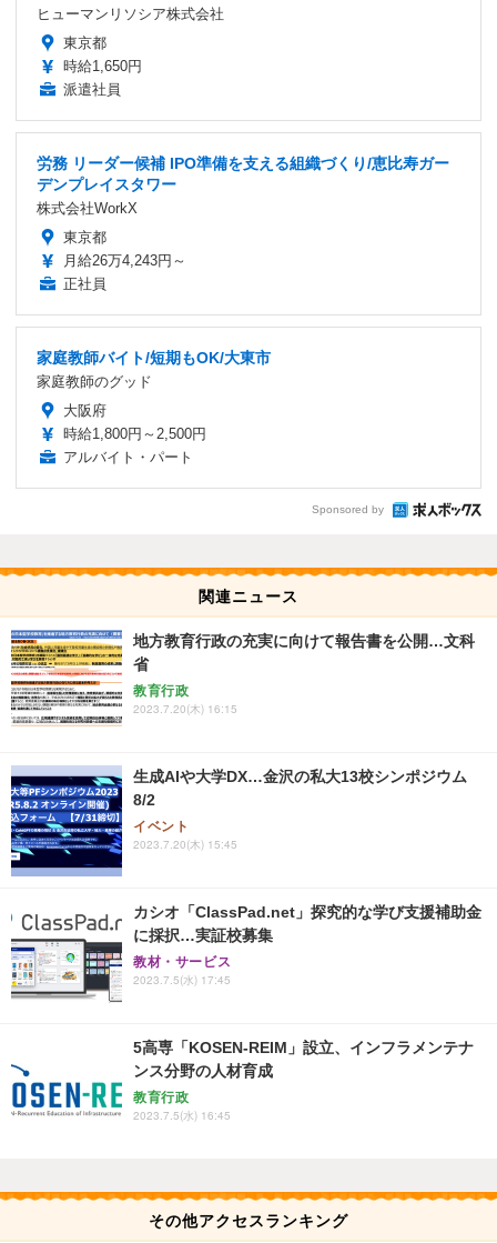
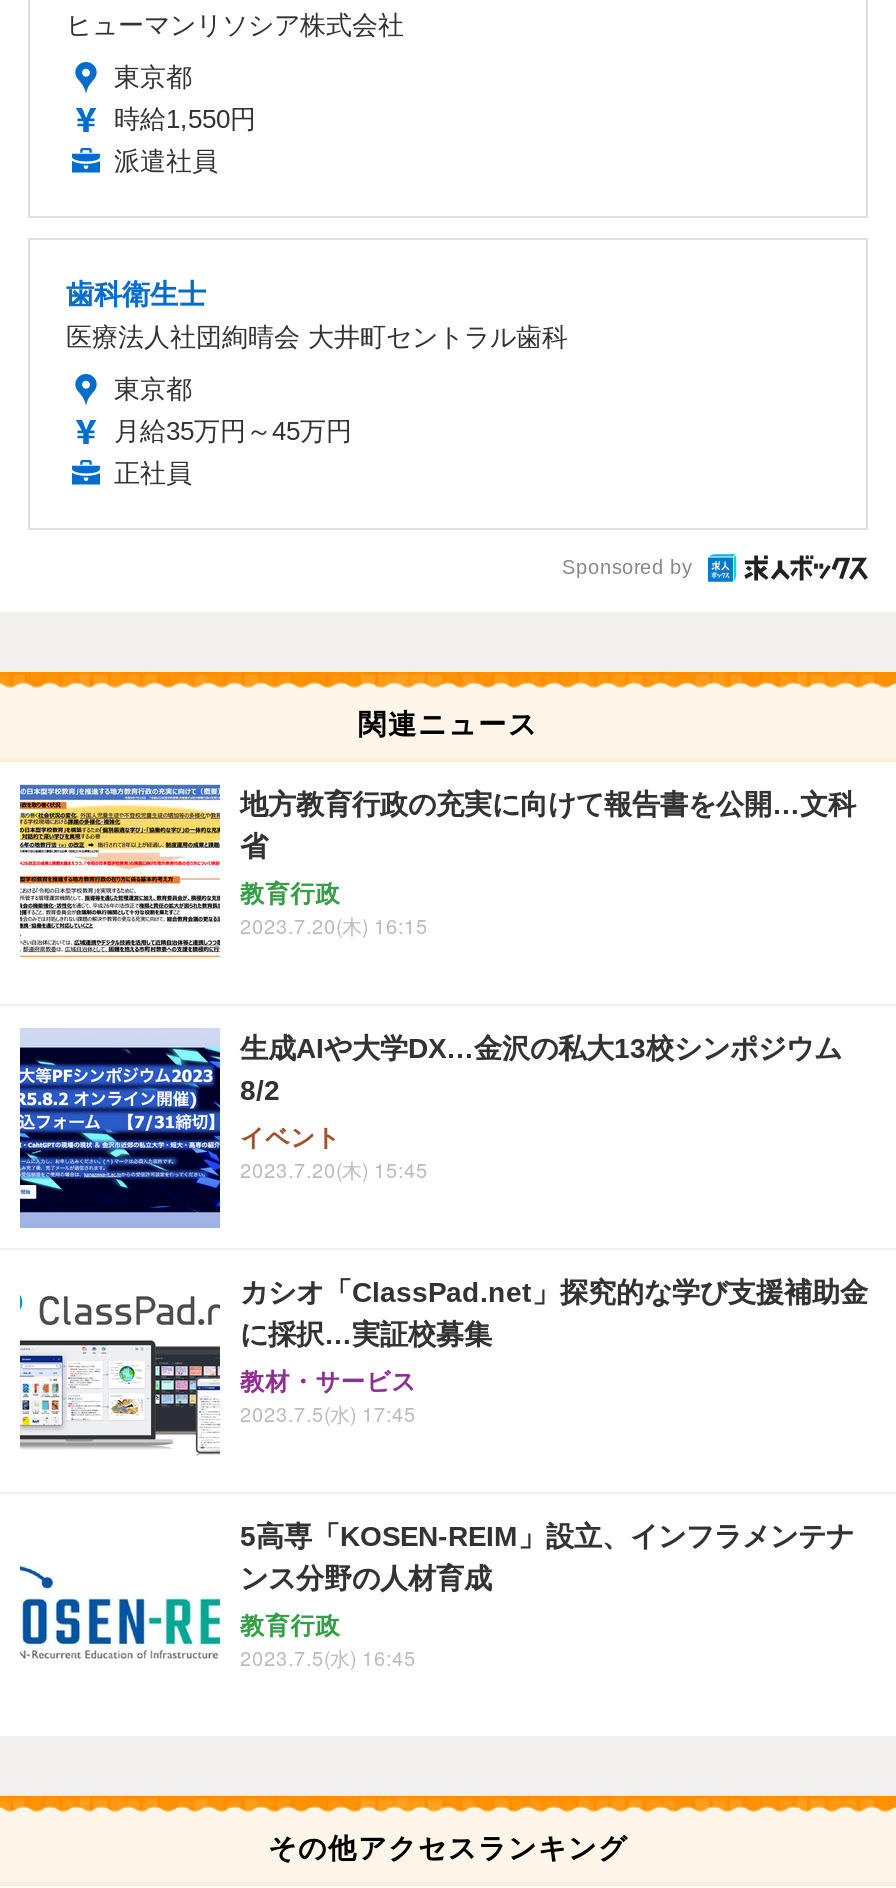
[63,58,142,74] 時給1,650円 -> [114,104,256,134] 時給1,550円
[37,154,449,217] 労務 リーダー候補 IPO準備を支える組織づくり/恵比寿ガー | デンプレイスタワー | 株式会社WorkX -> [66,278,568,352] 歯科衛生士 | 医療法人社団絢晴会 大井町セントラル歯科
[63,252,186,269] 月給26万4,243円～ -> [114,416,352,446] 月給35万円～45万円
[37,349,271,465] 家庭教師バイト/短期もOK/大東市 | 家庭教師のグッド | 大阪府 | 時給1,800円～2,500円 | アルバイト・パート -> none

